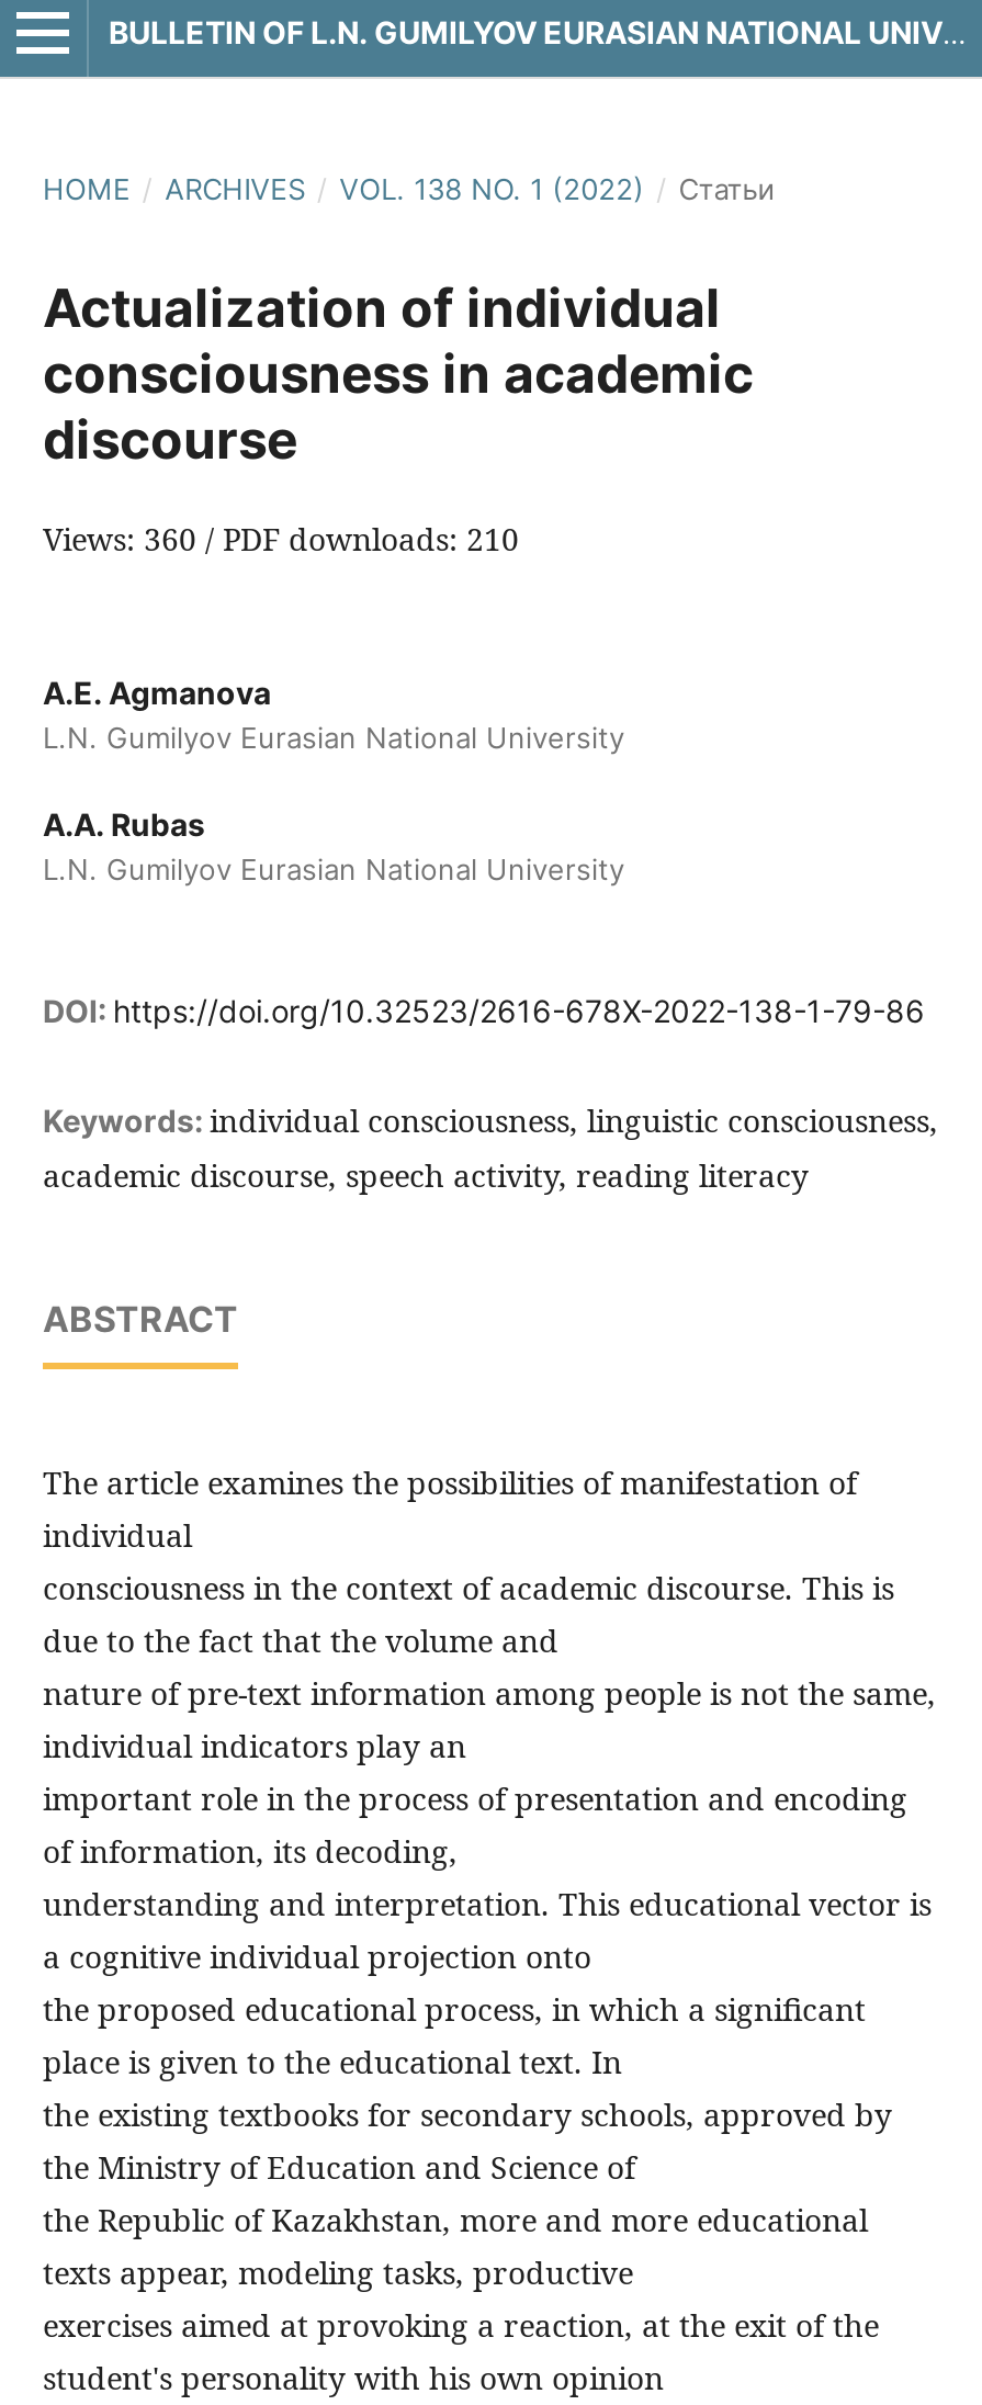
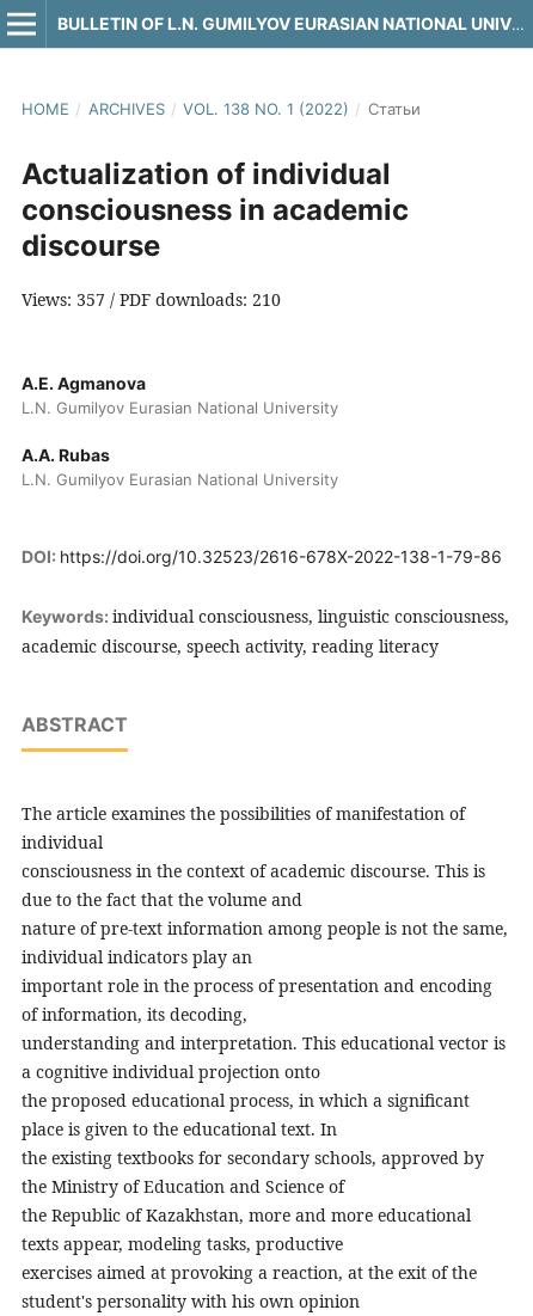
[43,518,519,560] Views: 360 / PDF downloads: 210 -> [22,288,281,311] Views: 357 / PDF downloads: 210

